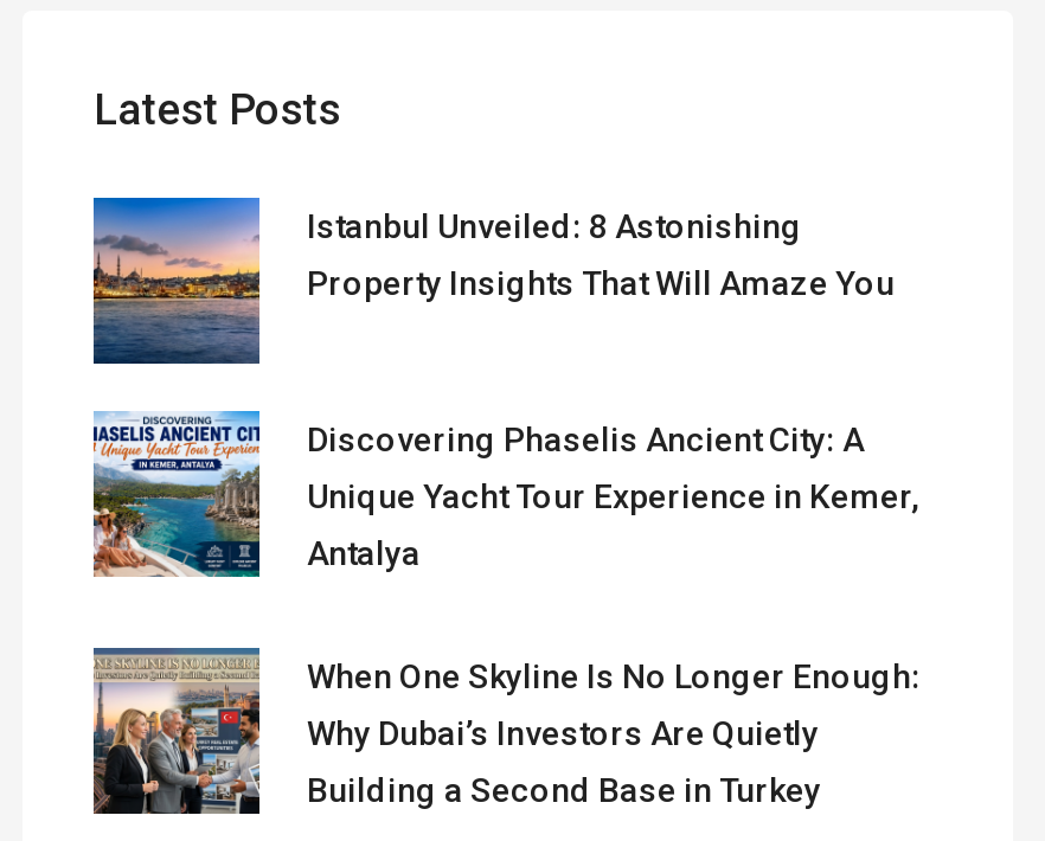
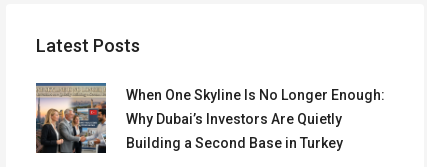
[91,198,895,366] [image] | Istanbul Unveiled: 8 Astonishing | Property Insights That Will Amaze You -> none
[91,409,918,579] [image] | Discovering Phaselis Ancient City: A | Unique Yacht Tour Experience in Kemer, | Antalya -> none

